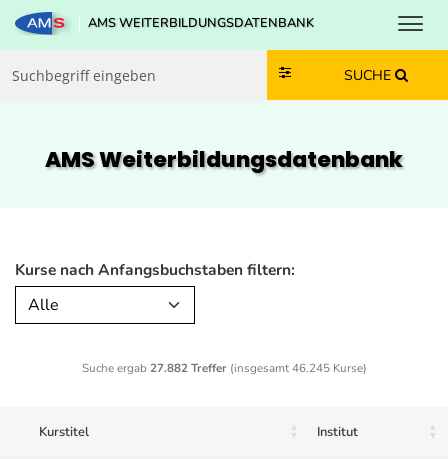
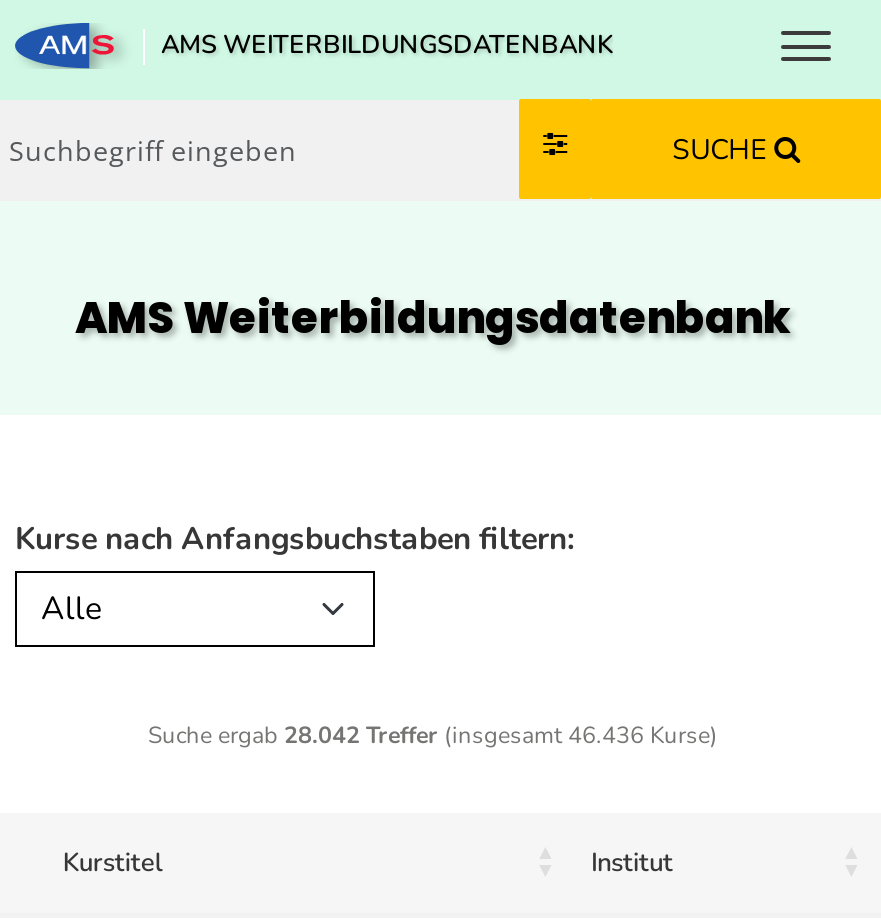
[81,360,366,376] Suche ergab 27.882 Treffer (insgesamt 46.245 Kurse) -> [148,719,718,751] Suche ergab 28.042 Treffer (insgesamt 46.436 Kurse)

